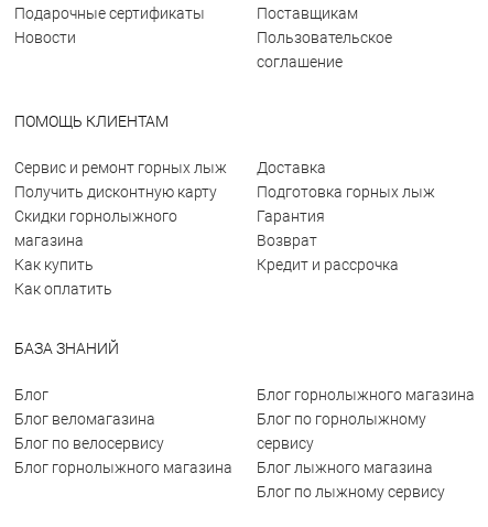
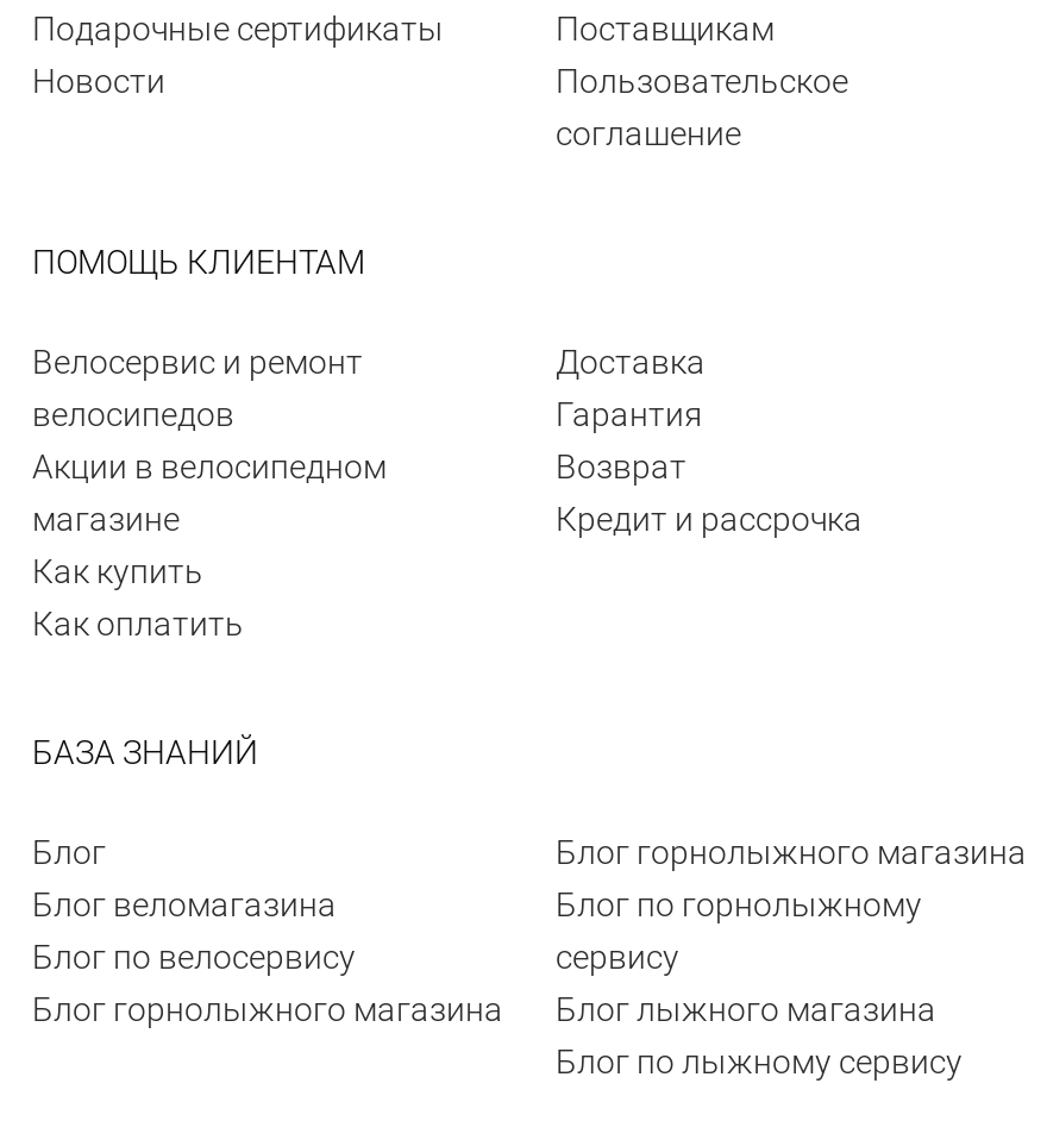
[14,159,227,249] Сервис и ремонт горных лыж | Получить дисконтную карту | Скидки горнолыжного | магазина -> [32,343,387,538] Велосервис и ремонт | велосипедов | Акции в велосипедном | магазине
[257,183,435,201] Подготовка горных лыж -> none
moved [257,207,399,273] -> [556,395,863,538]: Гарантия | Возврат | Кредит и рассрочка

